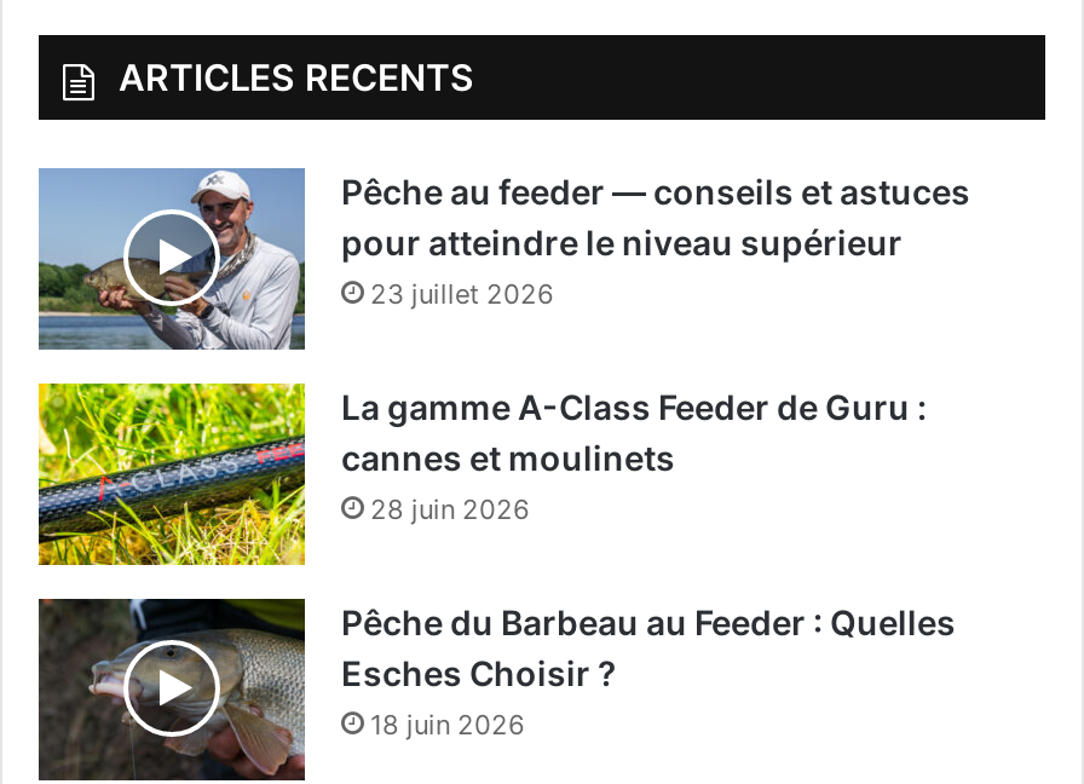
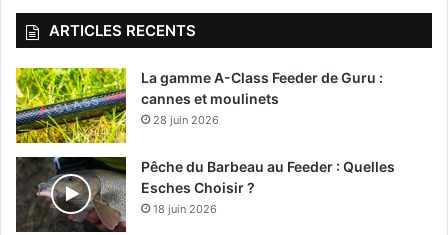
[36,166,970,352] [image] | Pêche au feeder — conseils et astuces | pour atteindre le niveau supérieur | 23 juillet 2026 -> none

